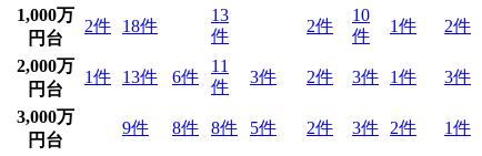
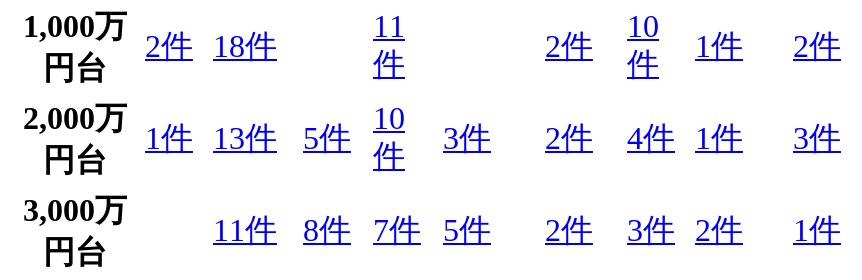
[211,6,229,25] 13 -> [373,10,405,44] 11
[211,57,229,76] 11 -> [373,102,405,136] 10
[84,68,199,87] 1件 13件 6件 -> [145,122,351,156] 1件 13件 5件
[250,68,471,87] 3件 2件 3件 1件 3件 -> [443,122,841,156] 3件 2件 4件 1件 3件
[122,119,149,138] 9件 -> [213,214,277,248] 11件
[211,119,238,138] 8件 -> [373,214,421,248] 7件

